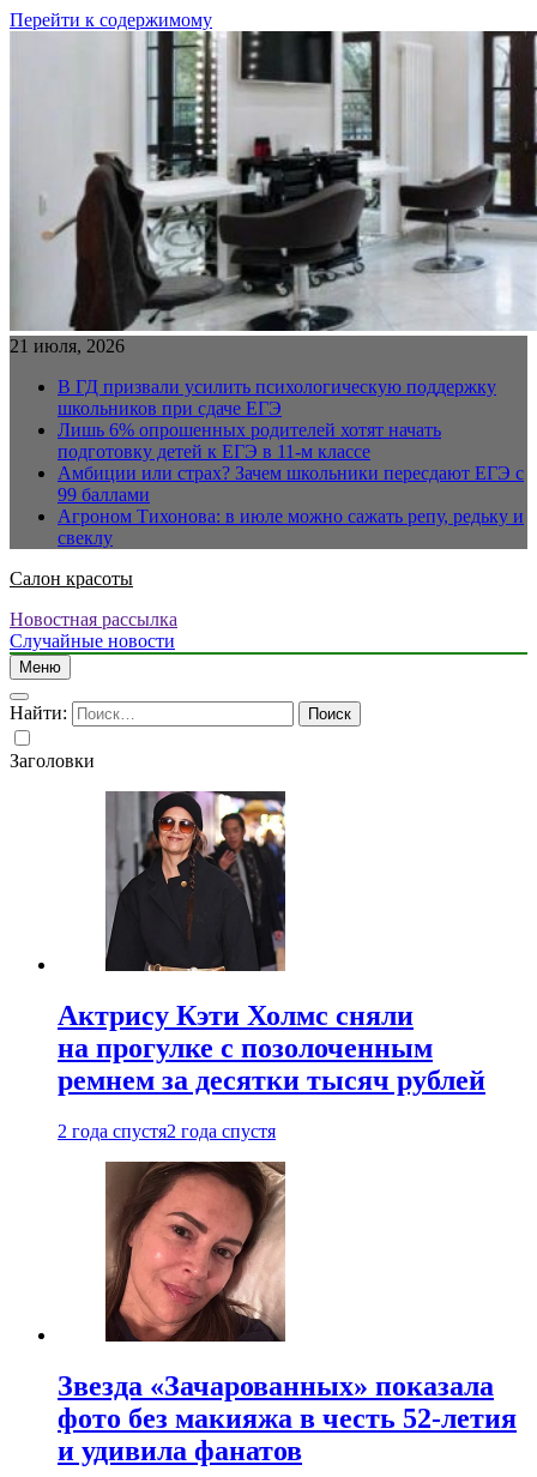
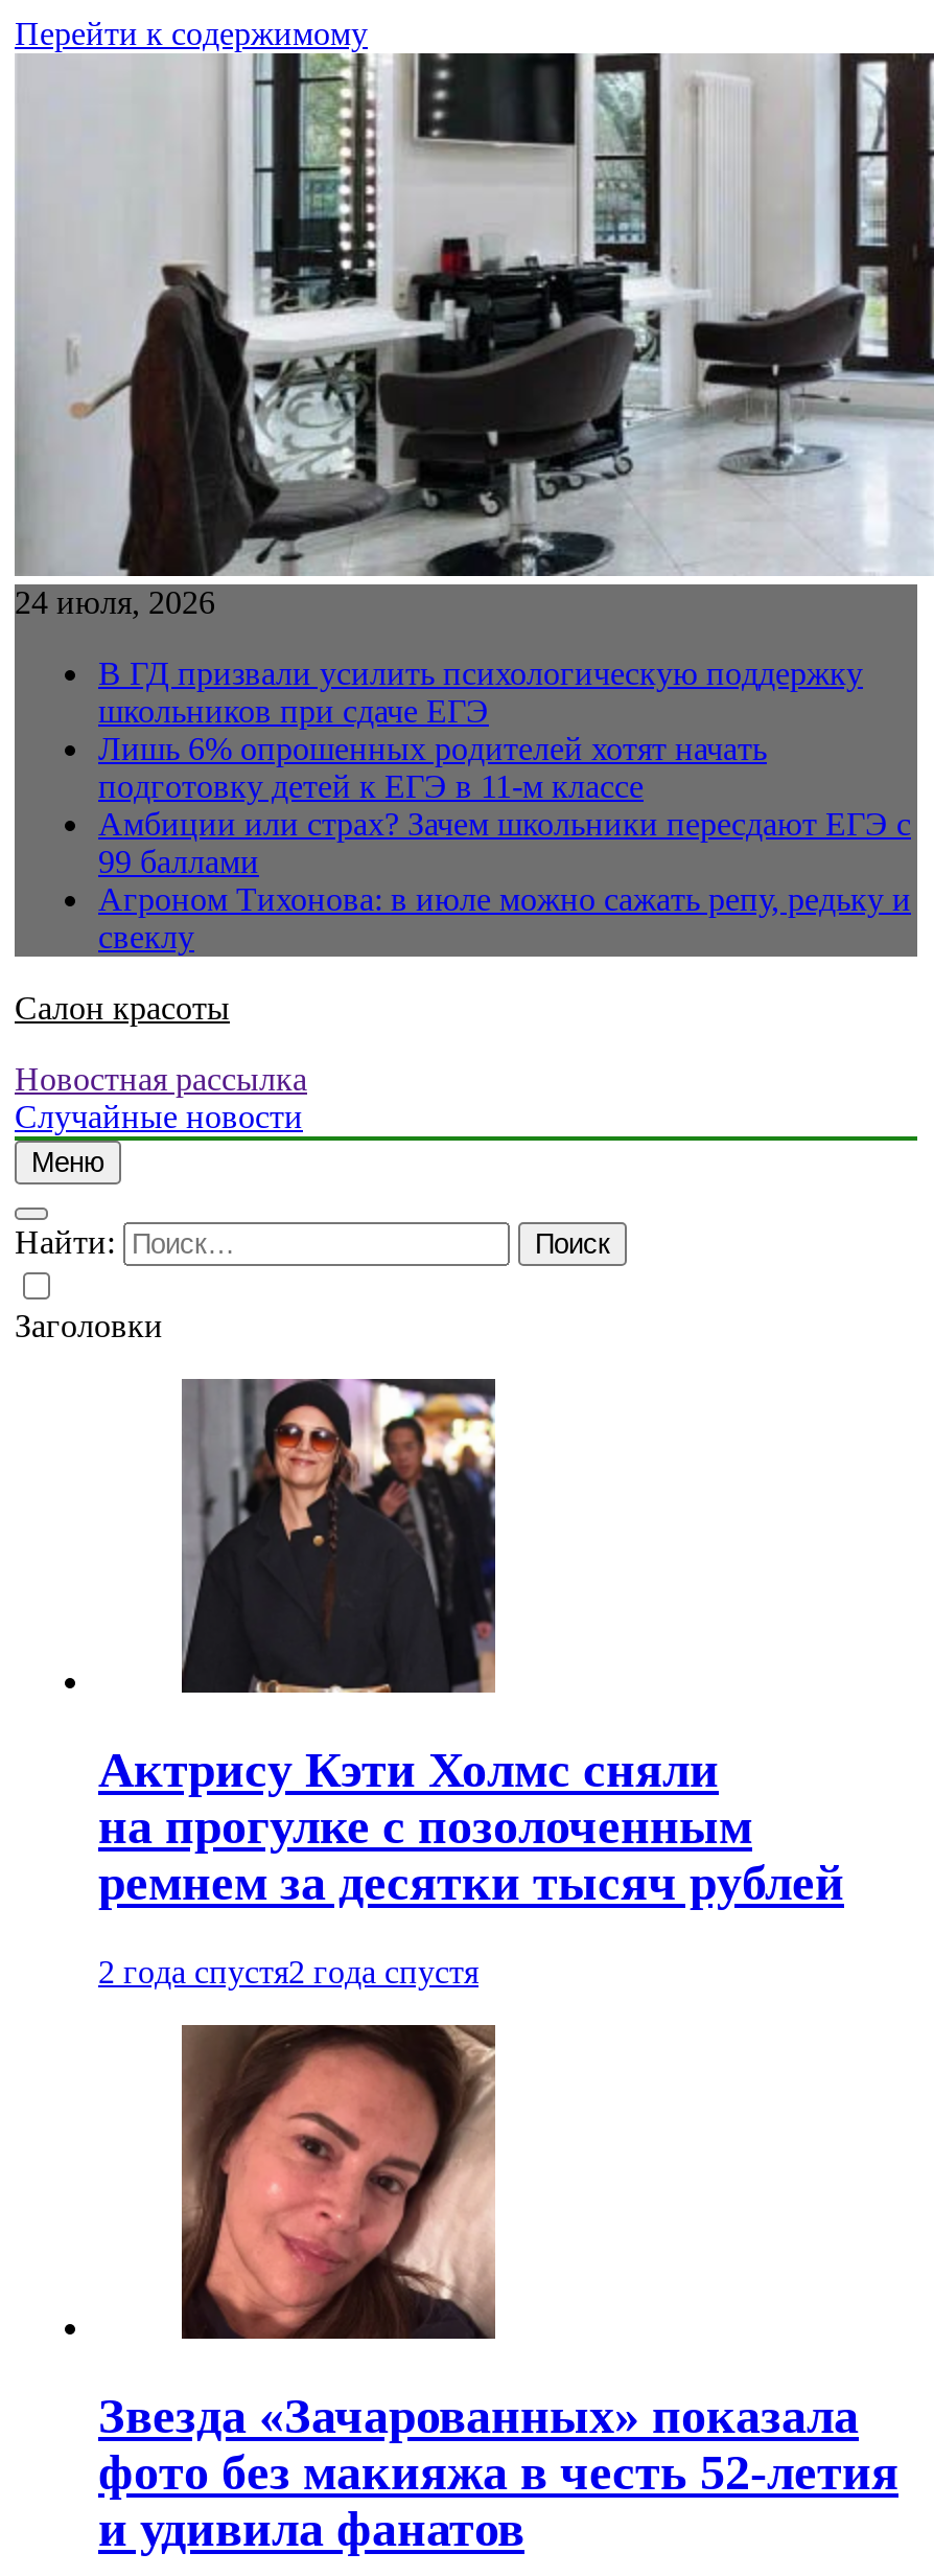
[10,336,125,356] 21 июля, 2026 -> [15,584,215,620] 24 июля, 2026

